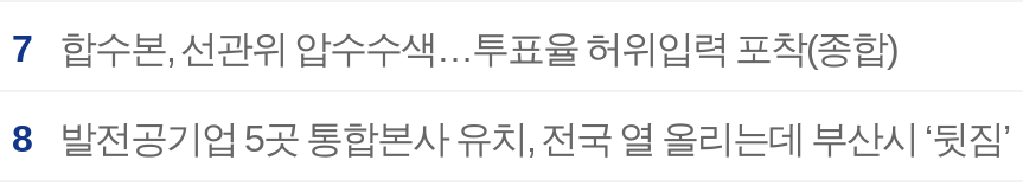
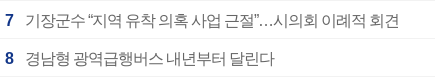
[59,28,896,69] 합수본, 선관위 압수수색…투표율 허위입력 포착(종합) -> [25,12,399,29] 기장군수 “지역 유착 의혹 사업 근절”…시의회 이례적 회견
[59,118,1010,159] 발전공기업 5곳 통합본사 유치, 전국 열 올리는데 부산시 ‘뒷짐’ -> [25,50,274,67] 경남형 광역급행버스 내년부터 달린다

